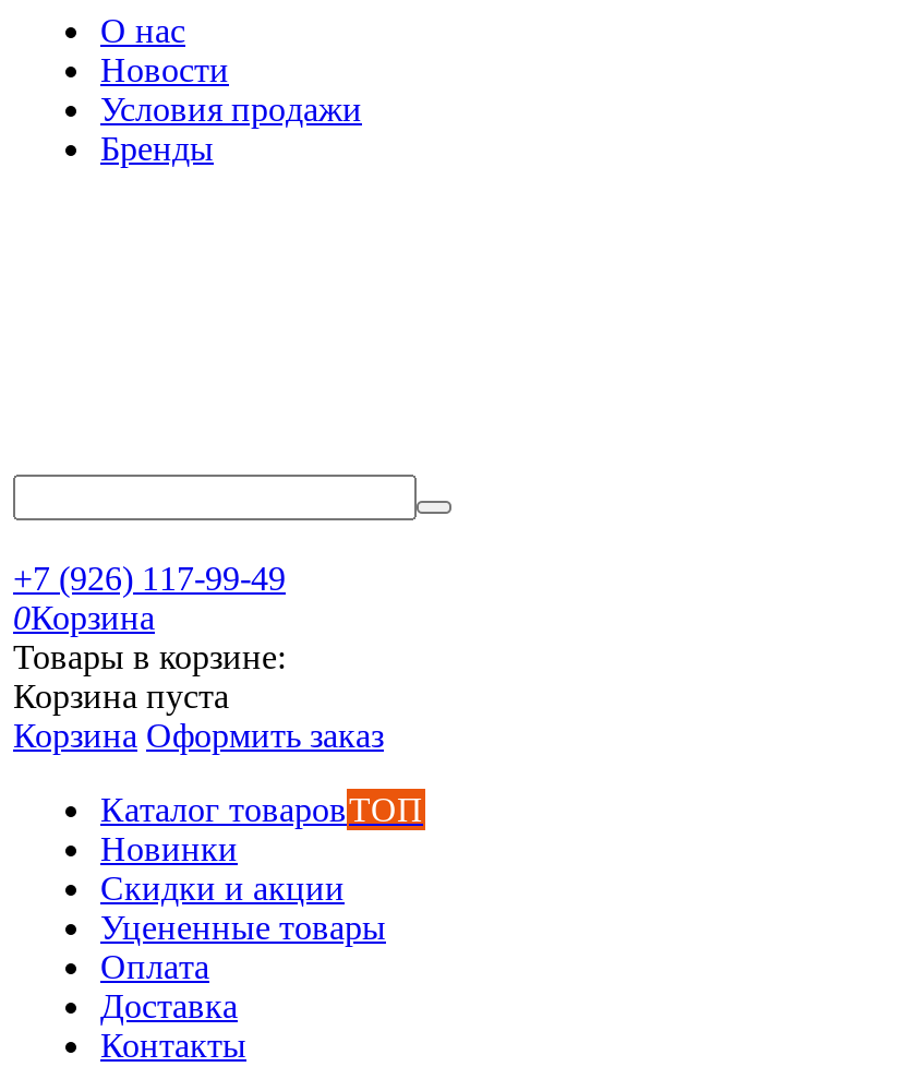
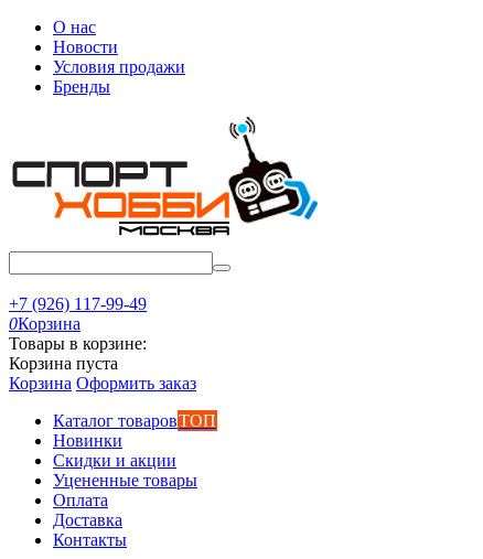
none -> [11,116,319,237] [image]

